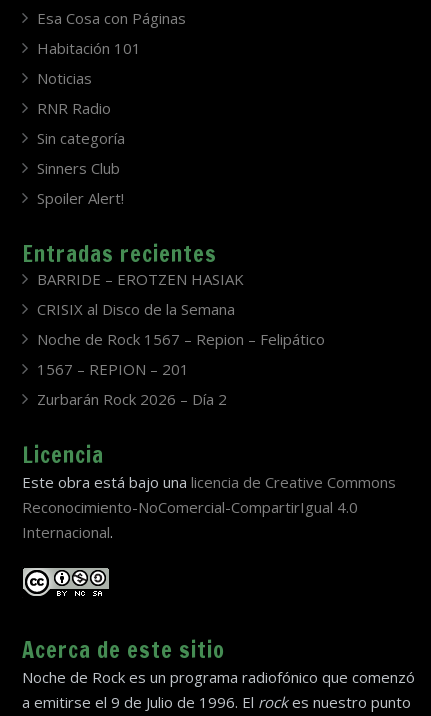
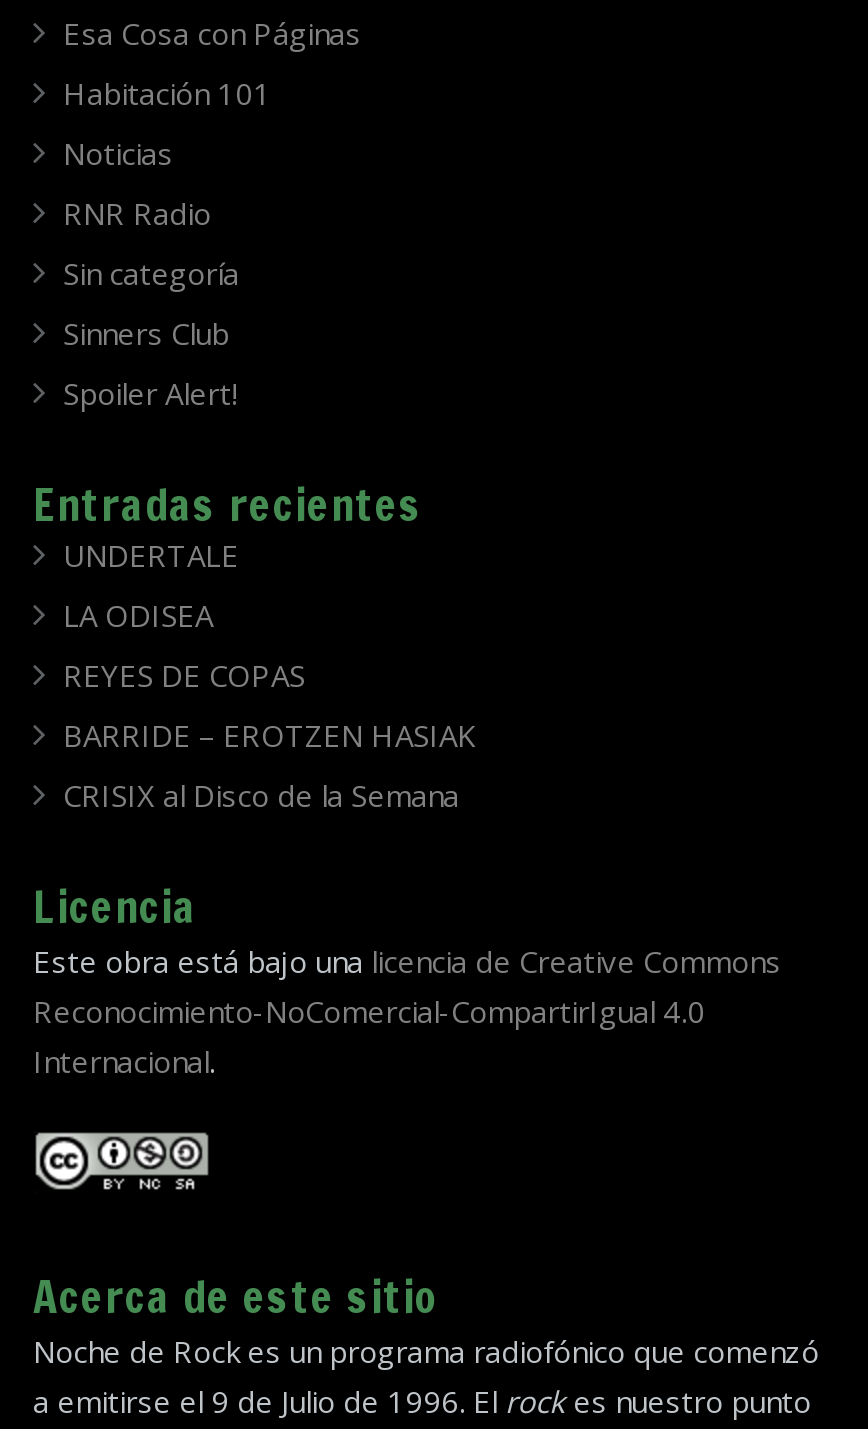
none -> [63,535,305,695] UNDERTALE | LA ODISEA | REYES DE COPAS
moved [36,269,243,319] -> [63,715,477,815]: BARRIDE – EROTZEN HASIAK | CRISIX al Disco de la Semana
[36,329,324,409] Noche de Rock 1567 – Repion – Felipático | 1567 – REPION – 201 | Zurbarán Rock 2026 – Día 2 -> none

